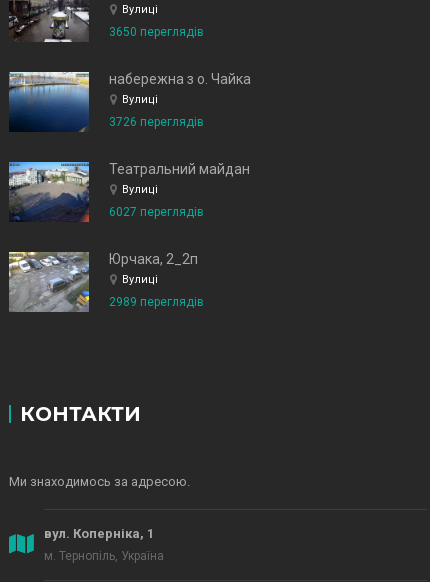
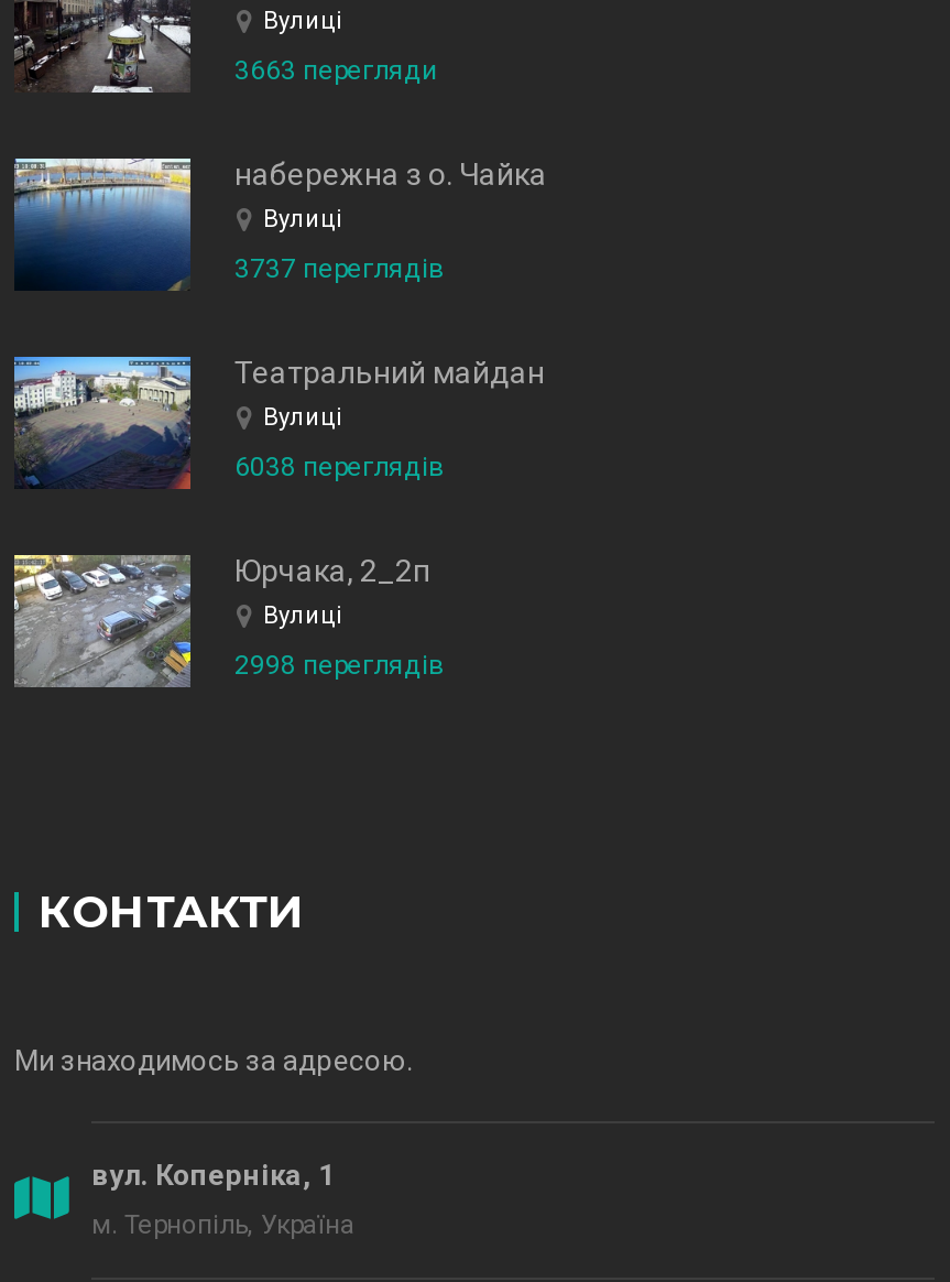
[109,25,204,39] 3650 переглядів -> [234,55,437,86] 3663 перегляди
[109,115,204,129] 3726 переглядів -> [234,253,444,284] 3737 переглядів
[109,205,204,219] 6027 переглядів -> [234,452,444,482] 6038 переглядів
[109,295,204,309] 2989 переглядів -> [234,650,444,681] 2998 переглядів

